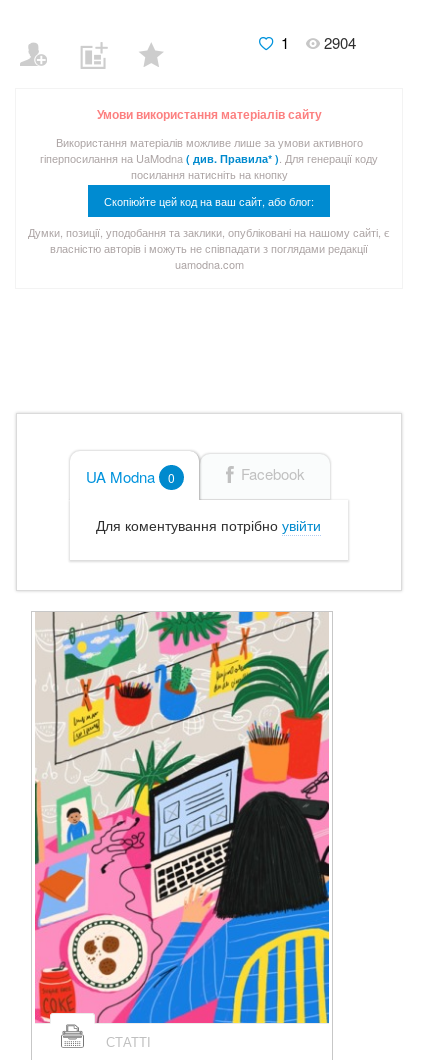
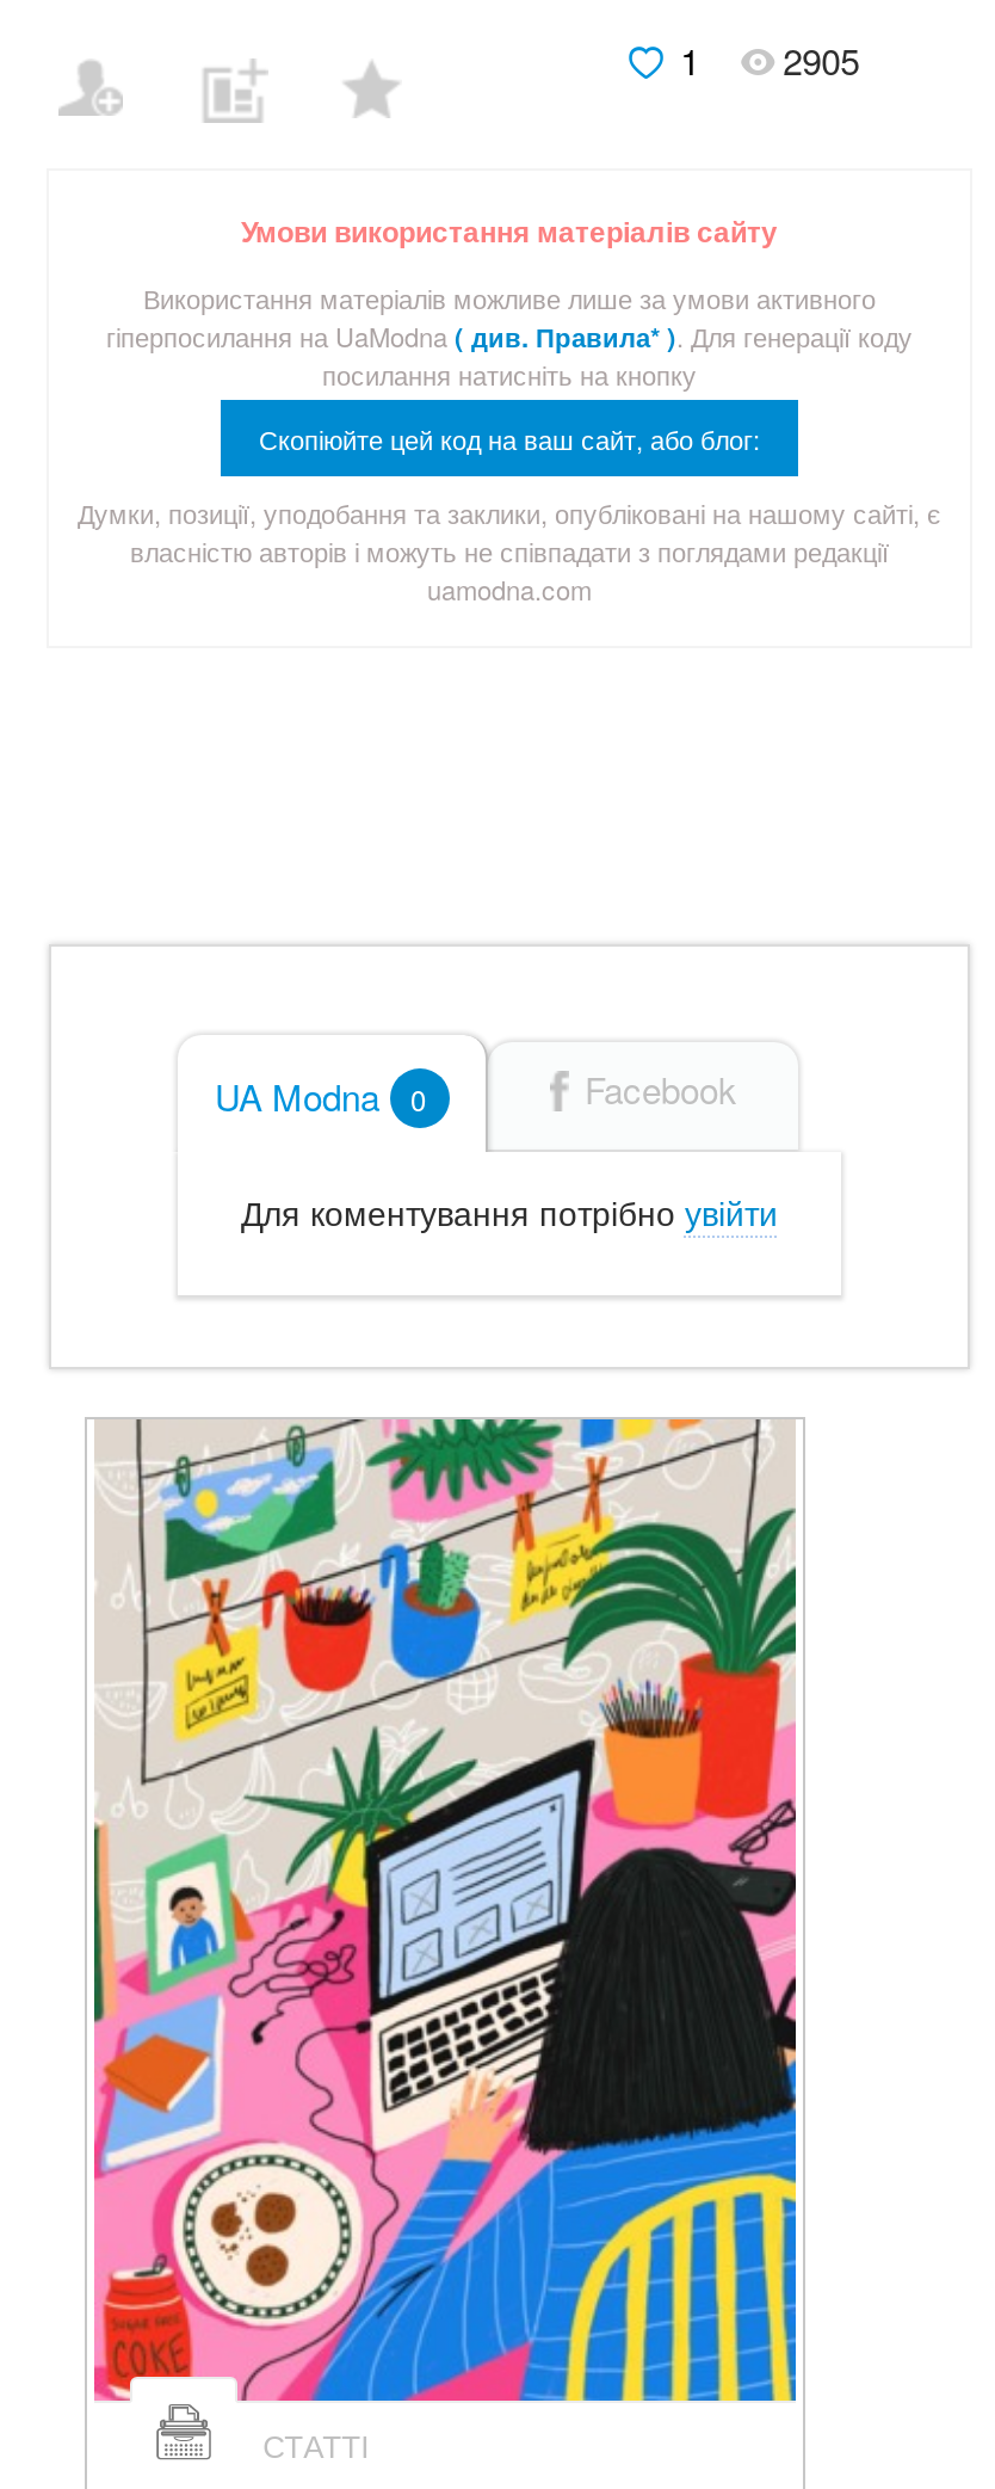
[281,32,356,53] 1 2904 -> [681,35,859,85] 1 2905

